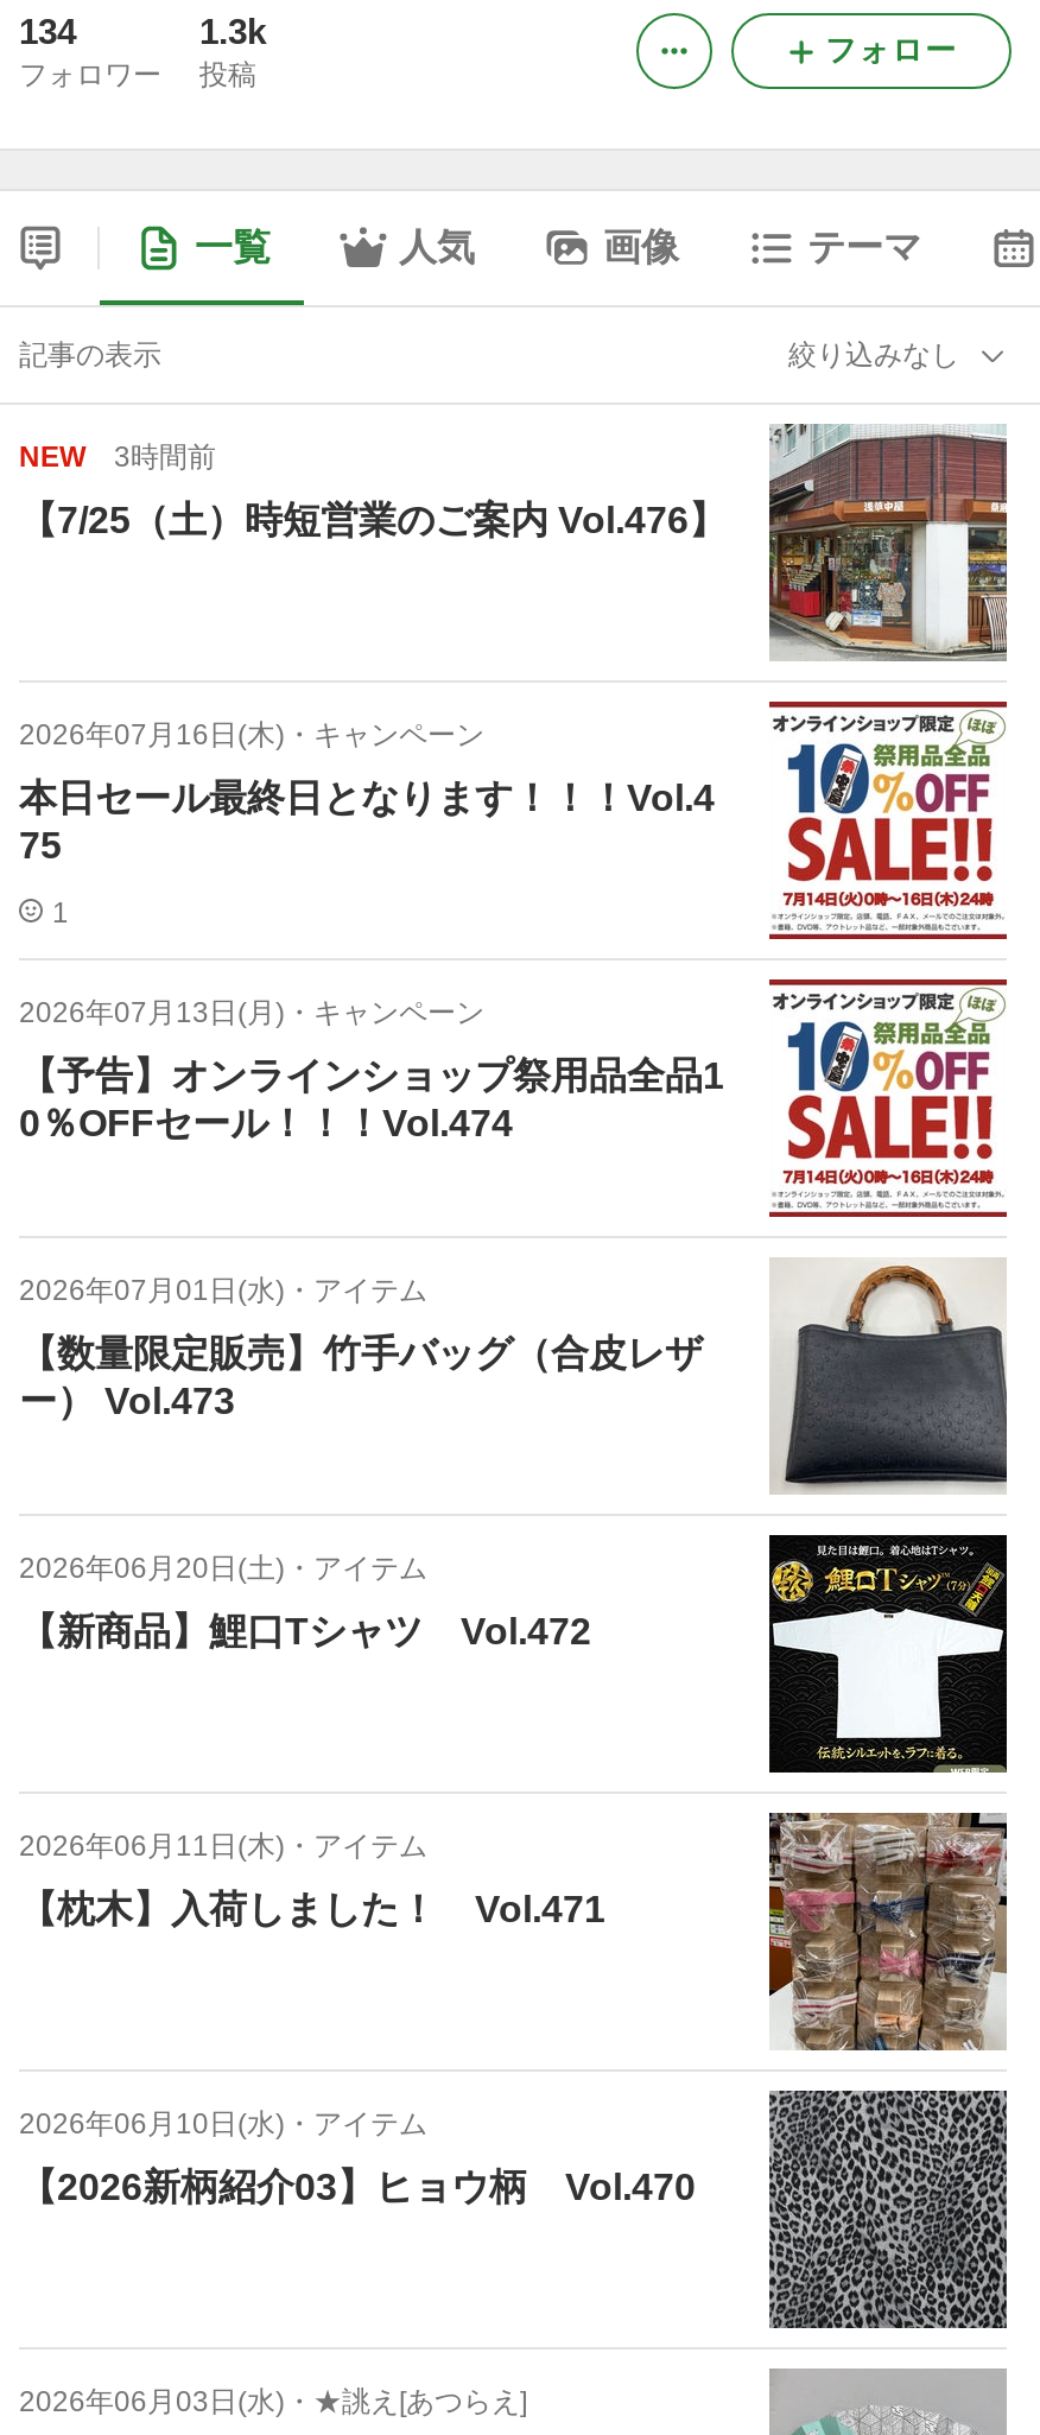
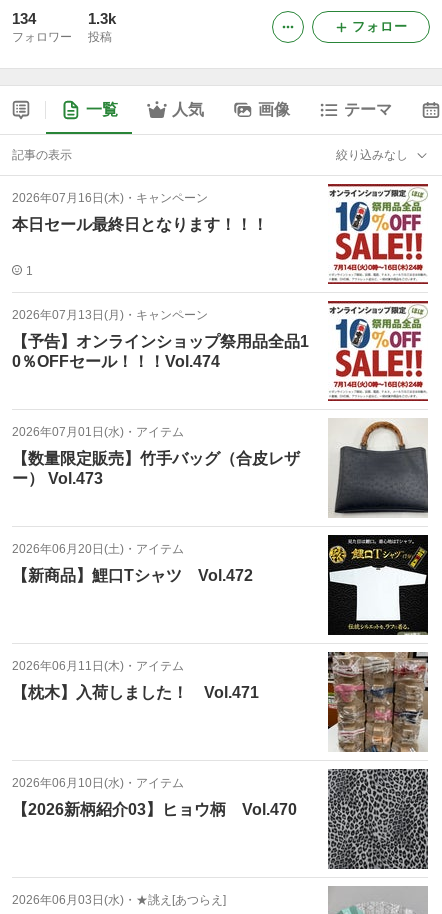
[19,421,1009,661] [image] | NEW | 3時間前 | 【7/25（土）時短営業のご案内 Vol.476】 -> none
[19,778,715,865] 本日セール最終日となります！！！Vol.4 | 75 -> [12,216,268,233] 本日セール最終日となります！！！

